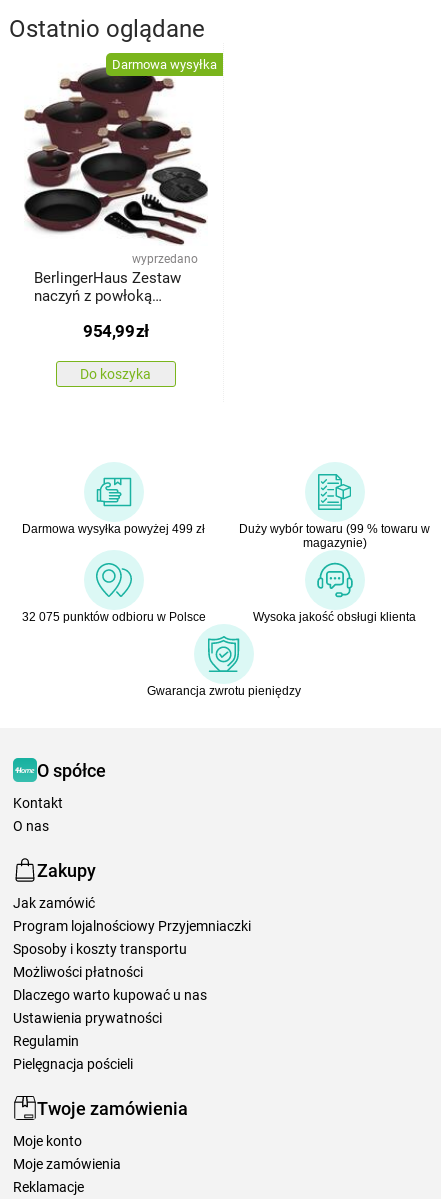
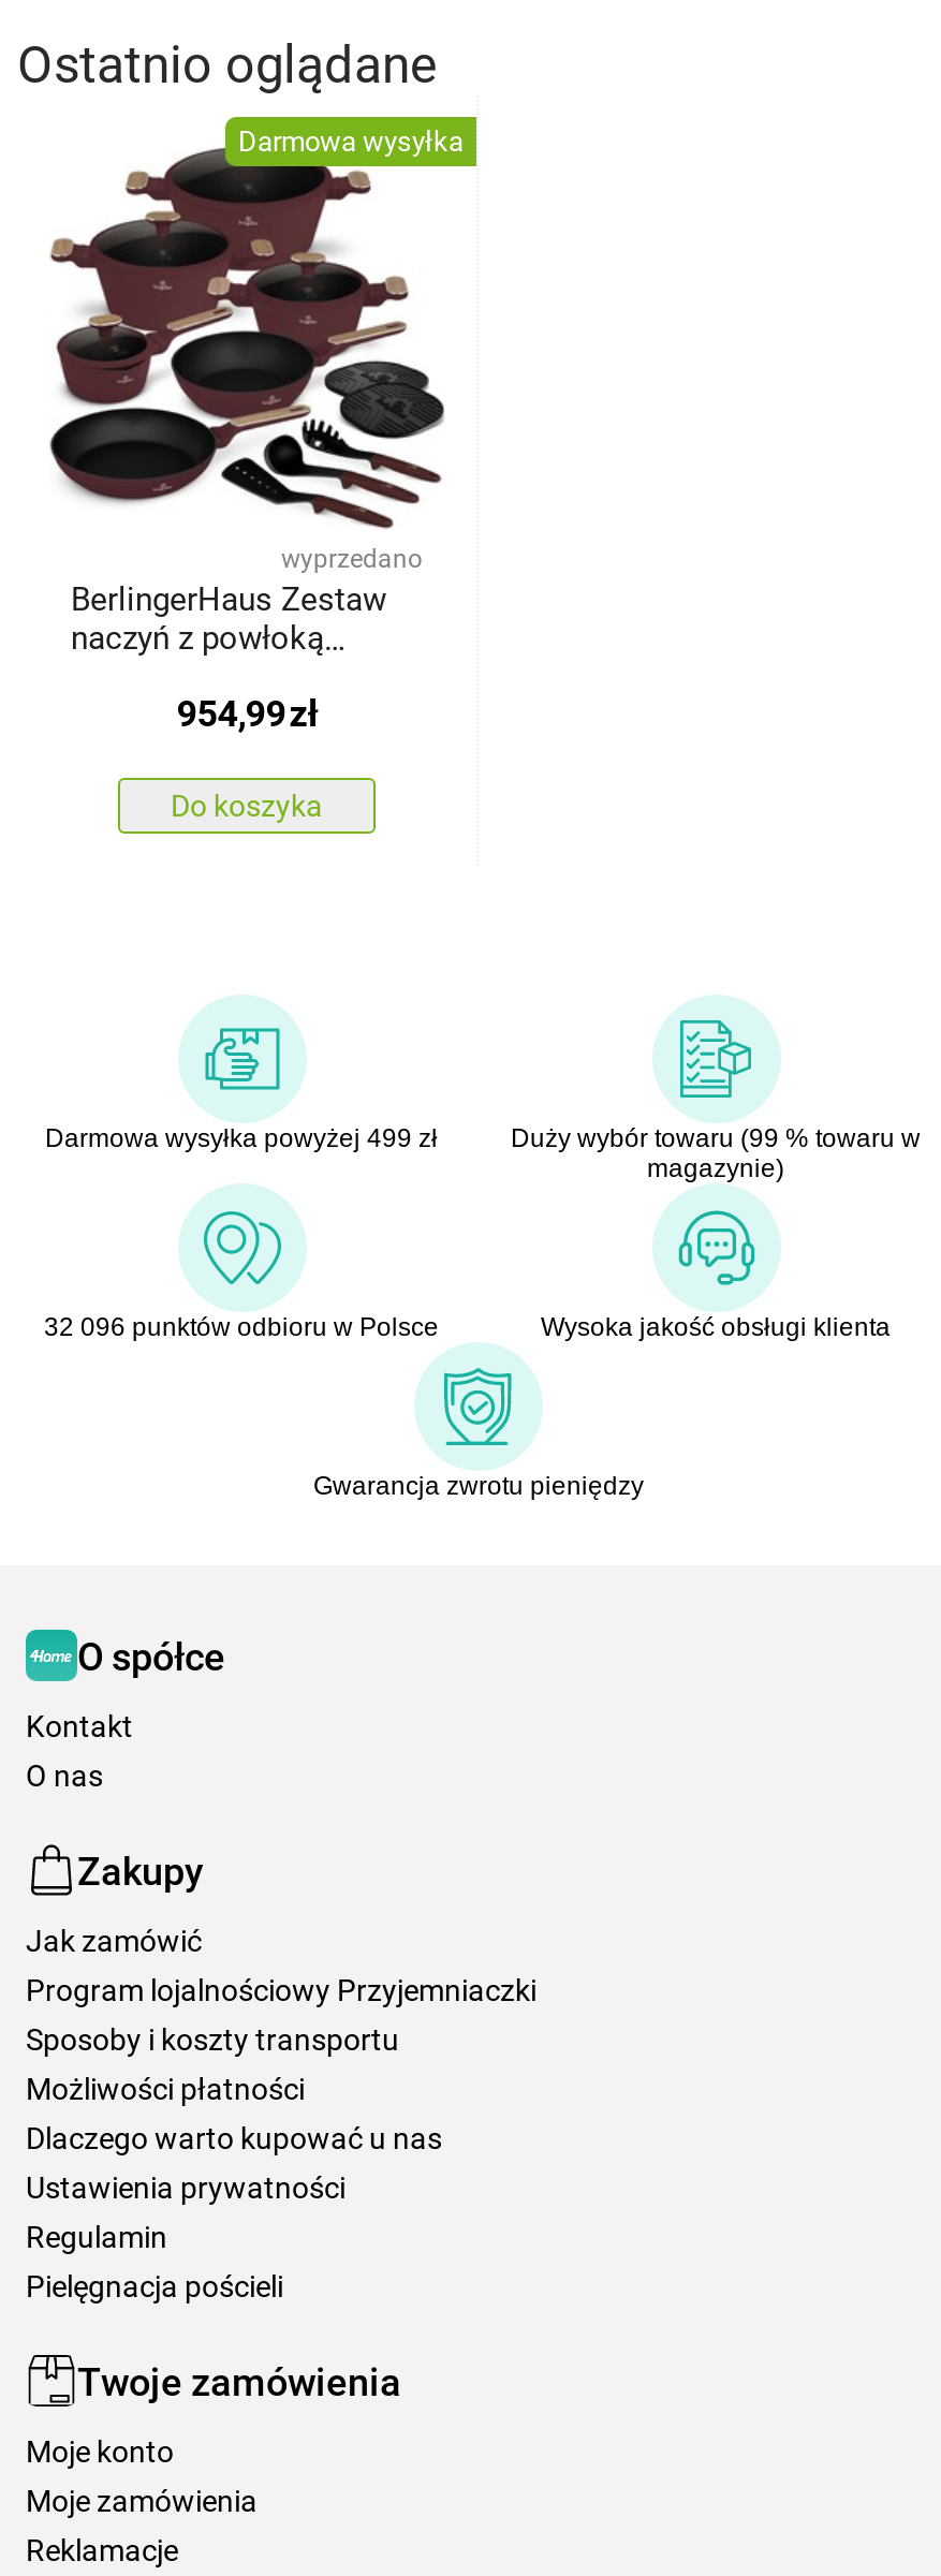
[21,610,205,624] 32 075 punktów odbioru w Polsce -> [44,1313,439,1343] 32 096 punktów odbioru w Polsce

